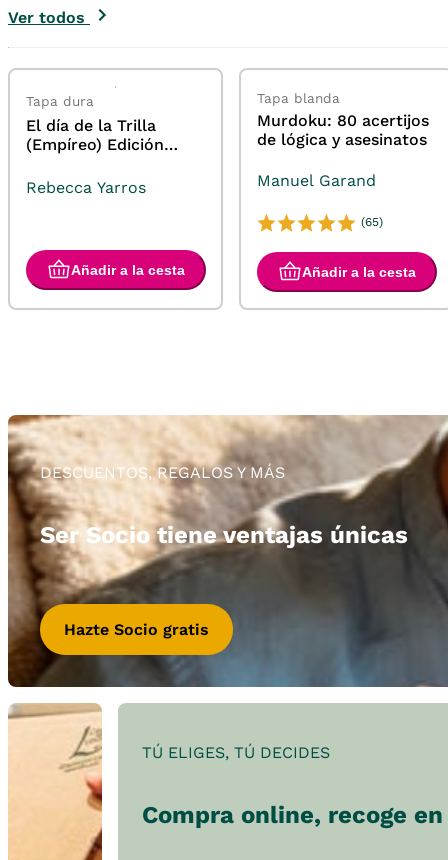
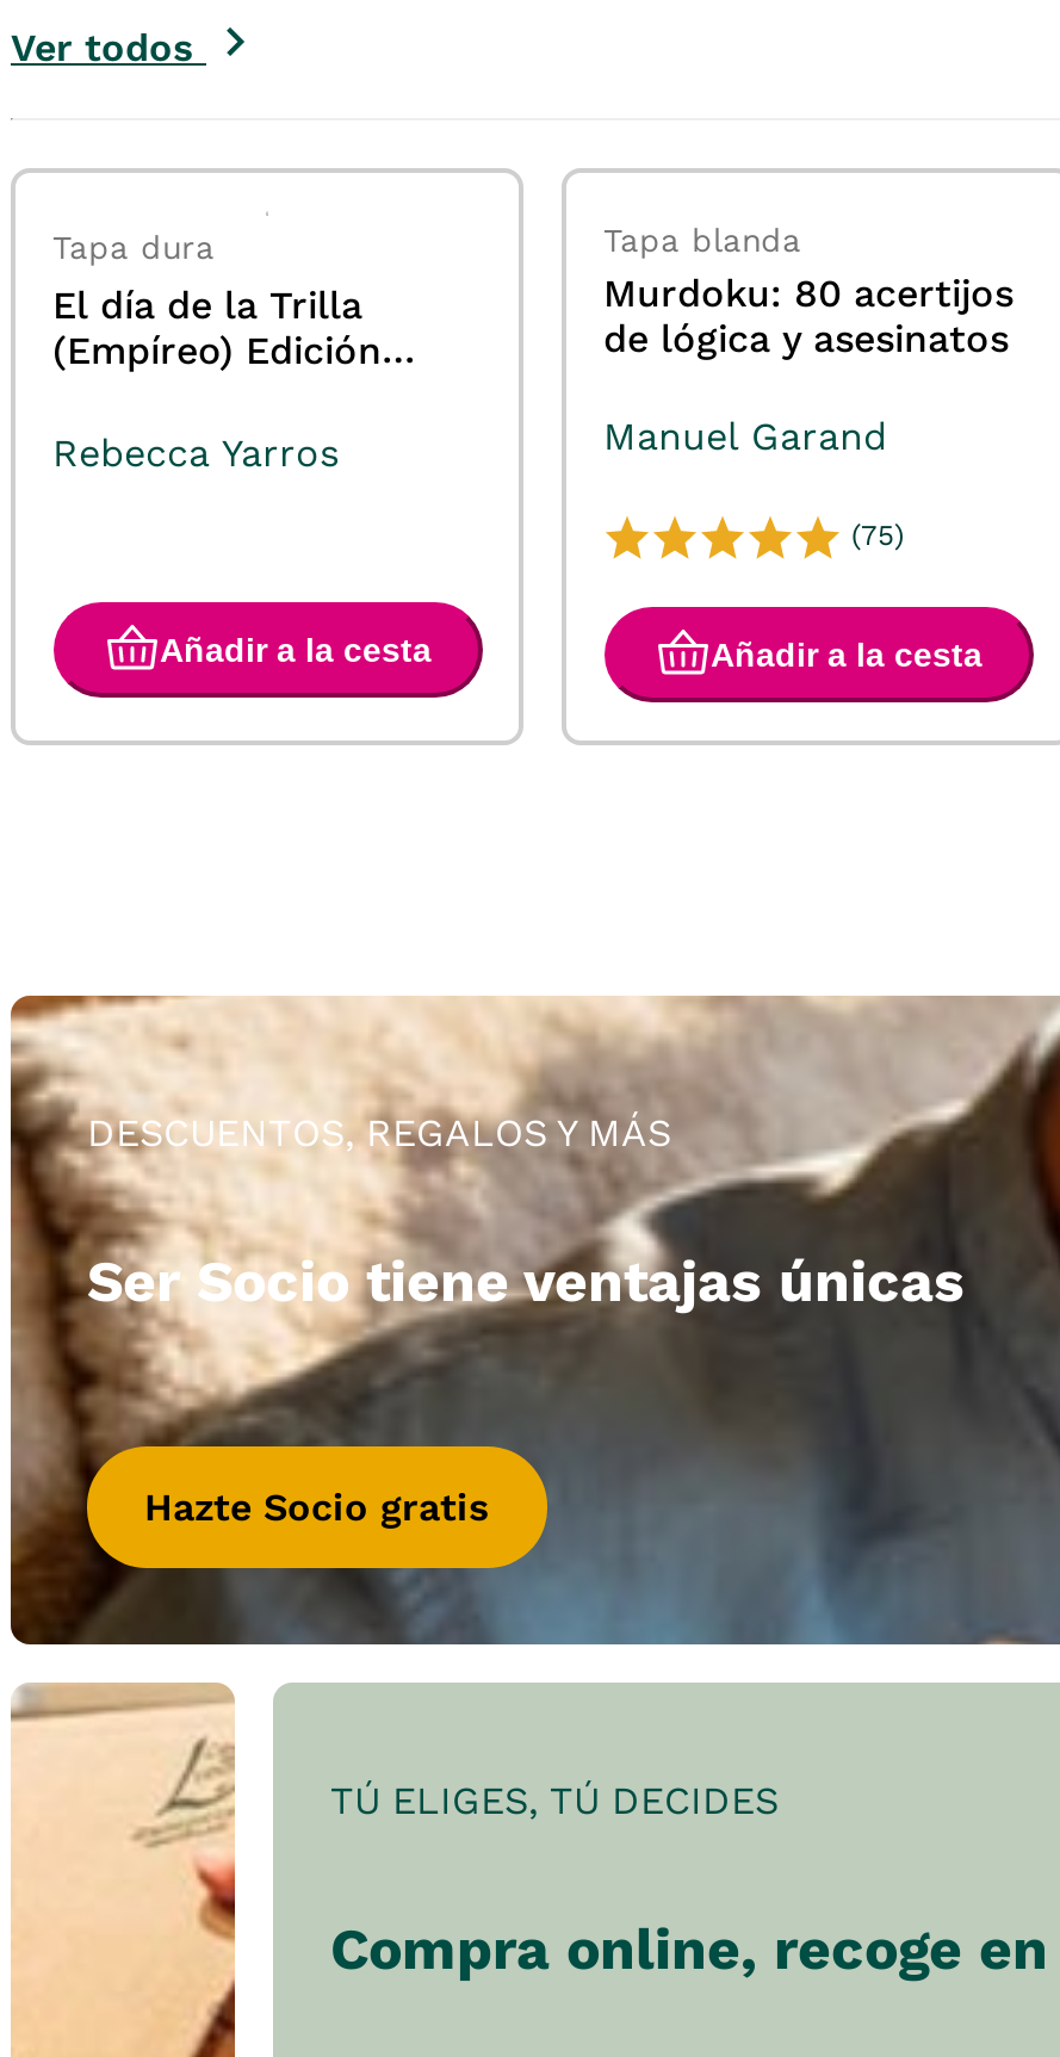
[360,215,382,229] (65) -> [851,518,904,552] (75)

